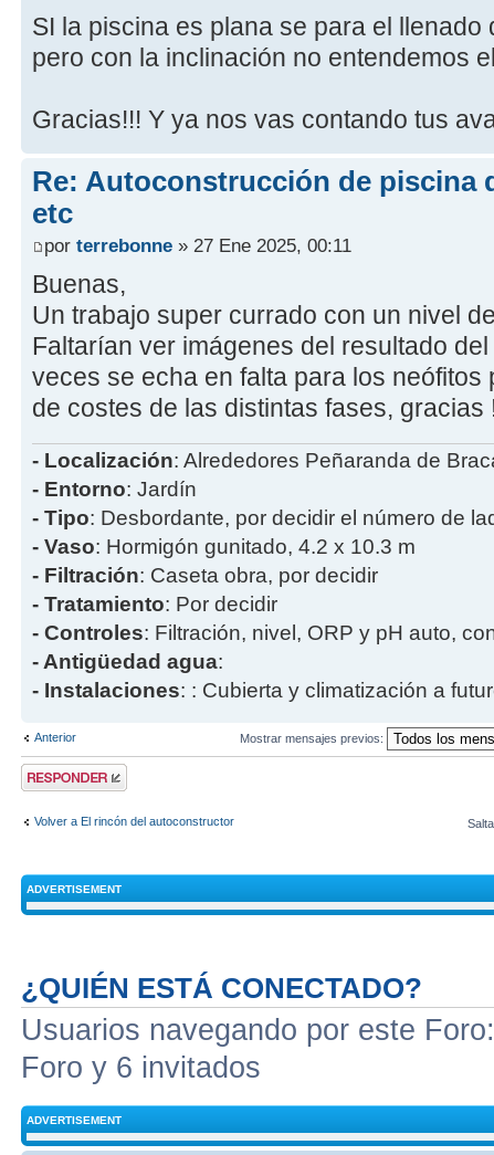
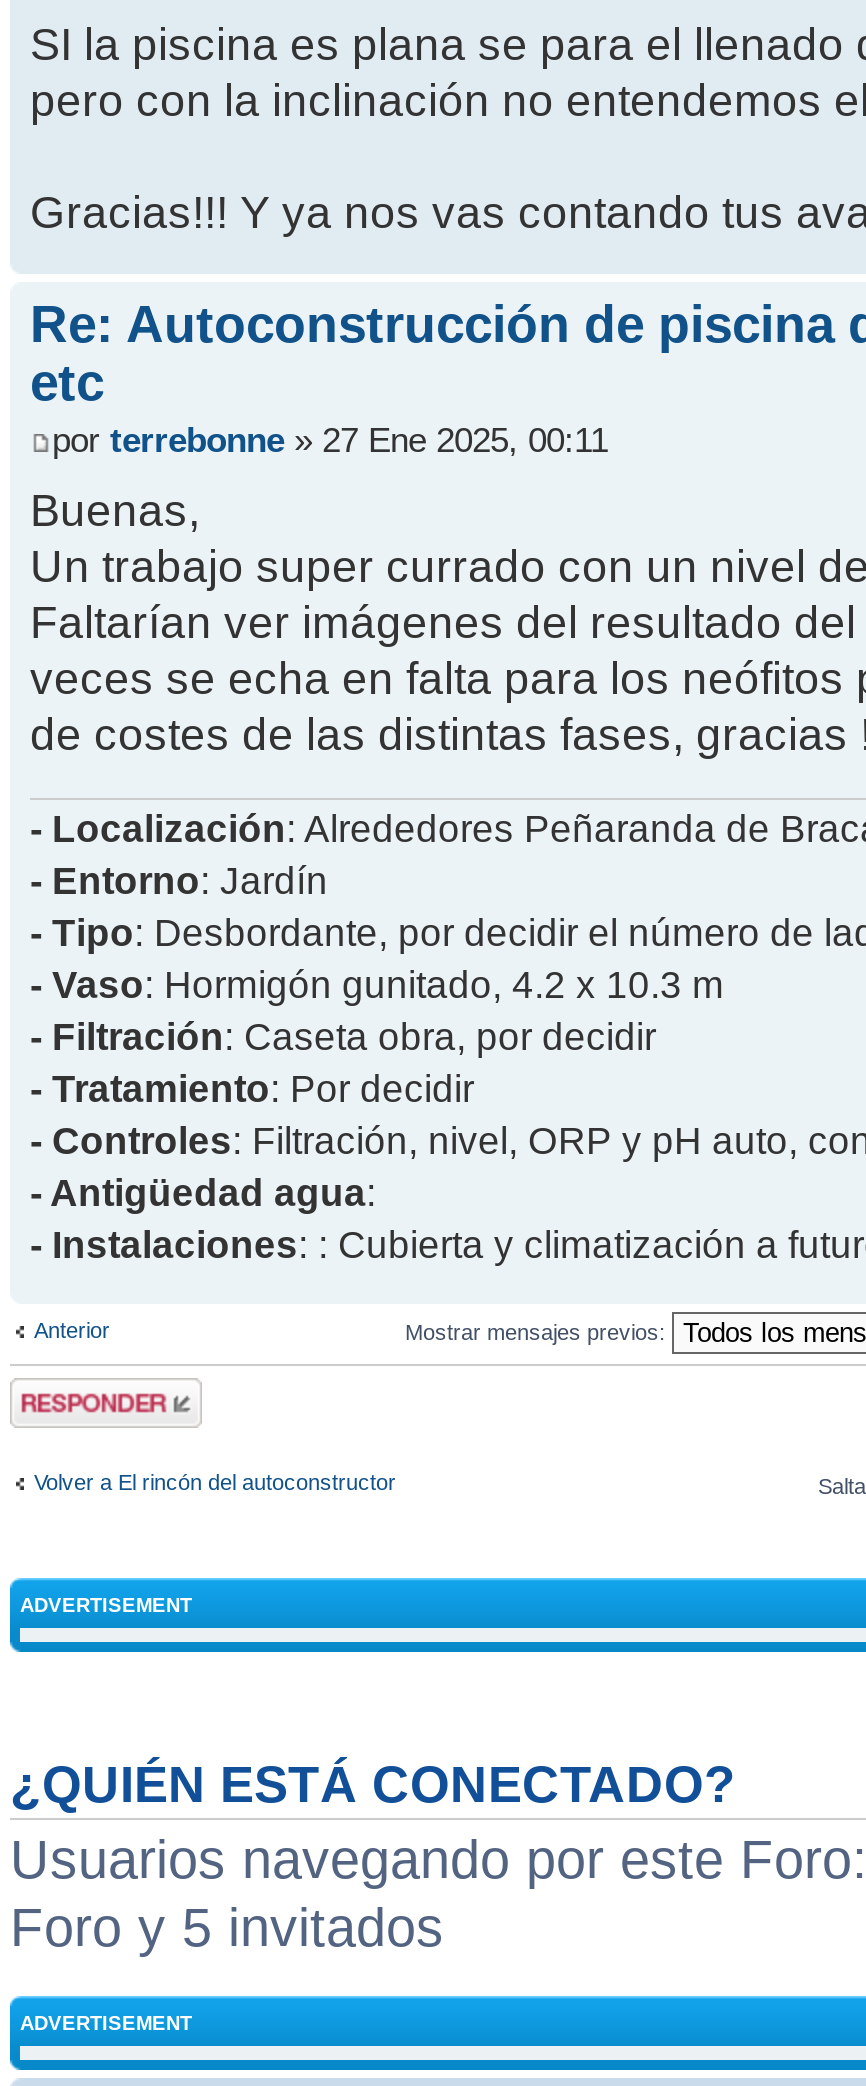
[21,1051,261,1084] Foro y 6 invitados -> [10,1898,444,1958] Foro y 5 invitados

